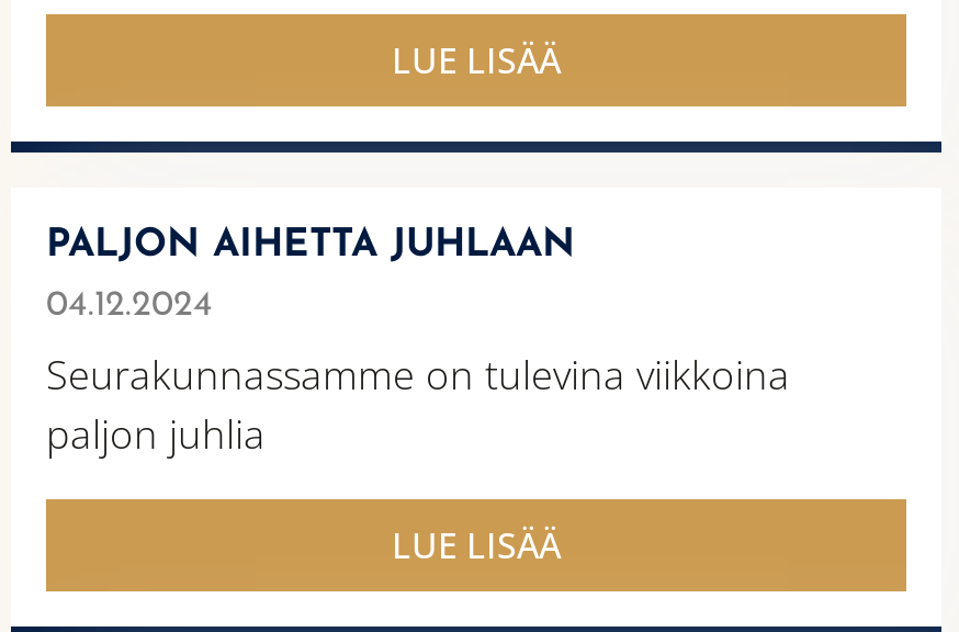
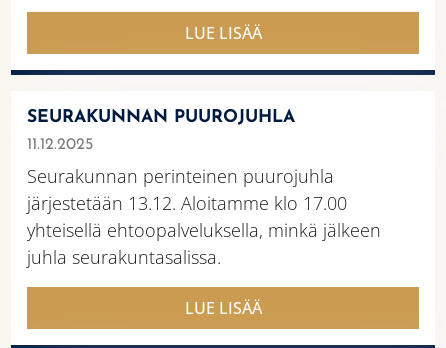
[46,226,575,264] PALJON AIHETTA JUHLAAN -> [27,109,295,126] SEURAKUNNAN PUUROJUHLA
[46,288,213,323] 04.12.2024 -> [27,137,93,153] 11.12.2025
[46,347,790,459] Seurakunnassamme on tulevina viikkoina | paljon juhlia -> [27,164,381,269] Seurakunnan perinteinen puurojuhla | järjestetään 13.12. Aloitamme klo 17.00 | yhteisellä ehtoopalveluksella, minkä jälkeen | juhla seurakuntasalissa.

